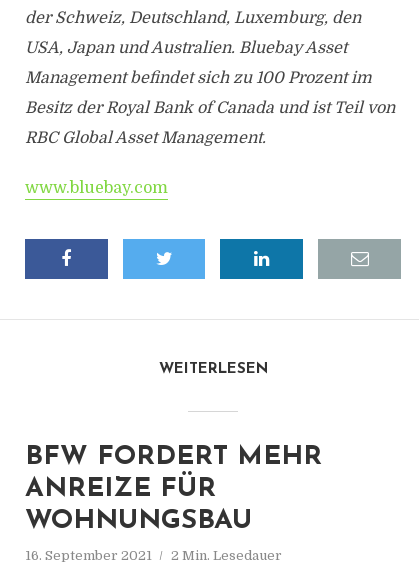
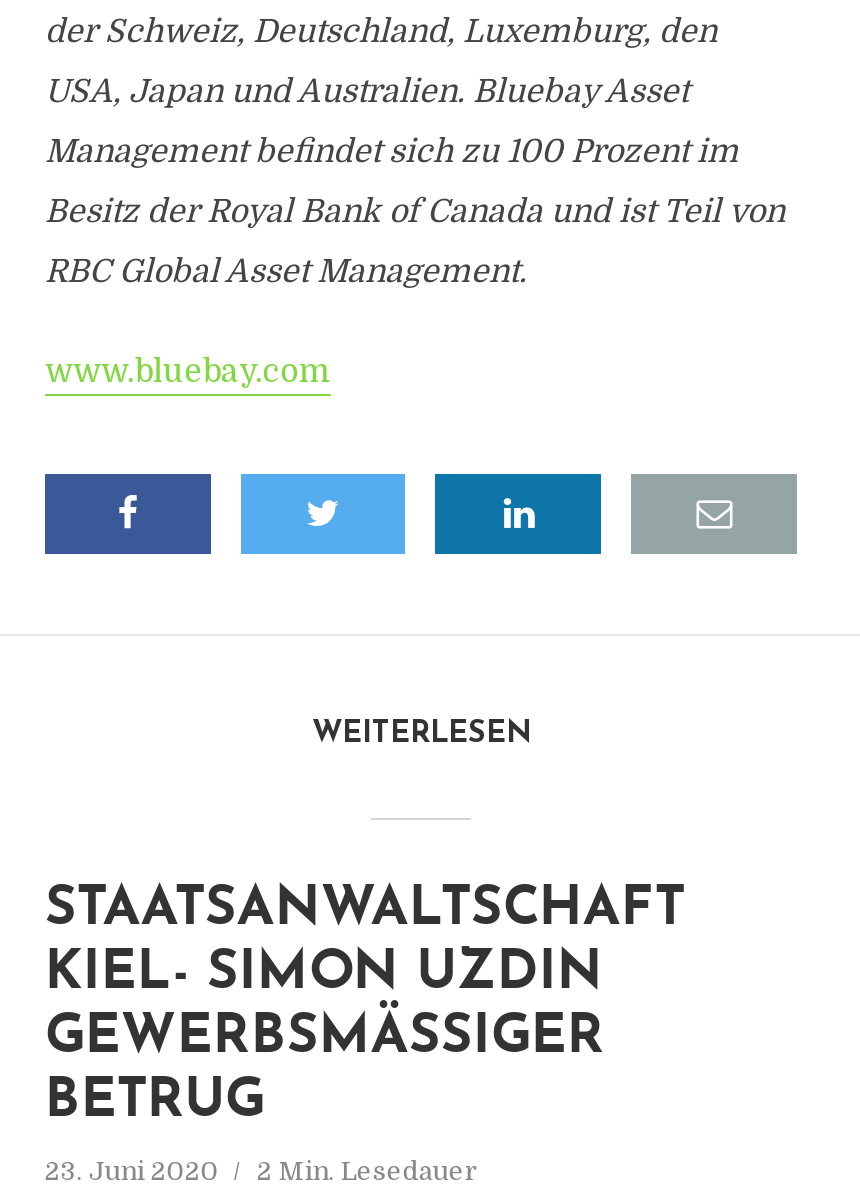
[25,444,322,535] BFW FORDERT MEHR | ANREIZE FÜR | WOHNUNGSBAU -> [45,884,685,1130] STAATSANWALTSCHAFT | KIEL- SIMON UZDIN | GEWERBSMÄSSIGER B | ETRUG
[25,548,282,563] 16. September 2021 2 Min. Lesedauer -> [45,1156,479,1186] 23. Juni 2020 2 Min. Lesedauer

